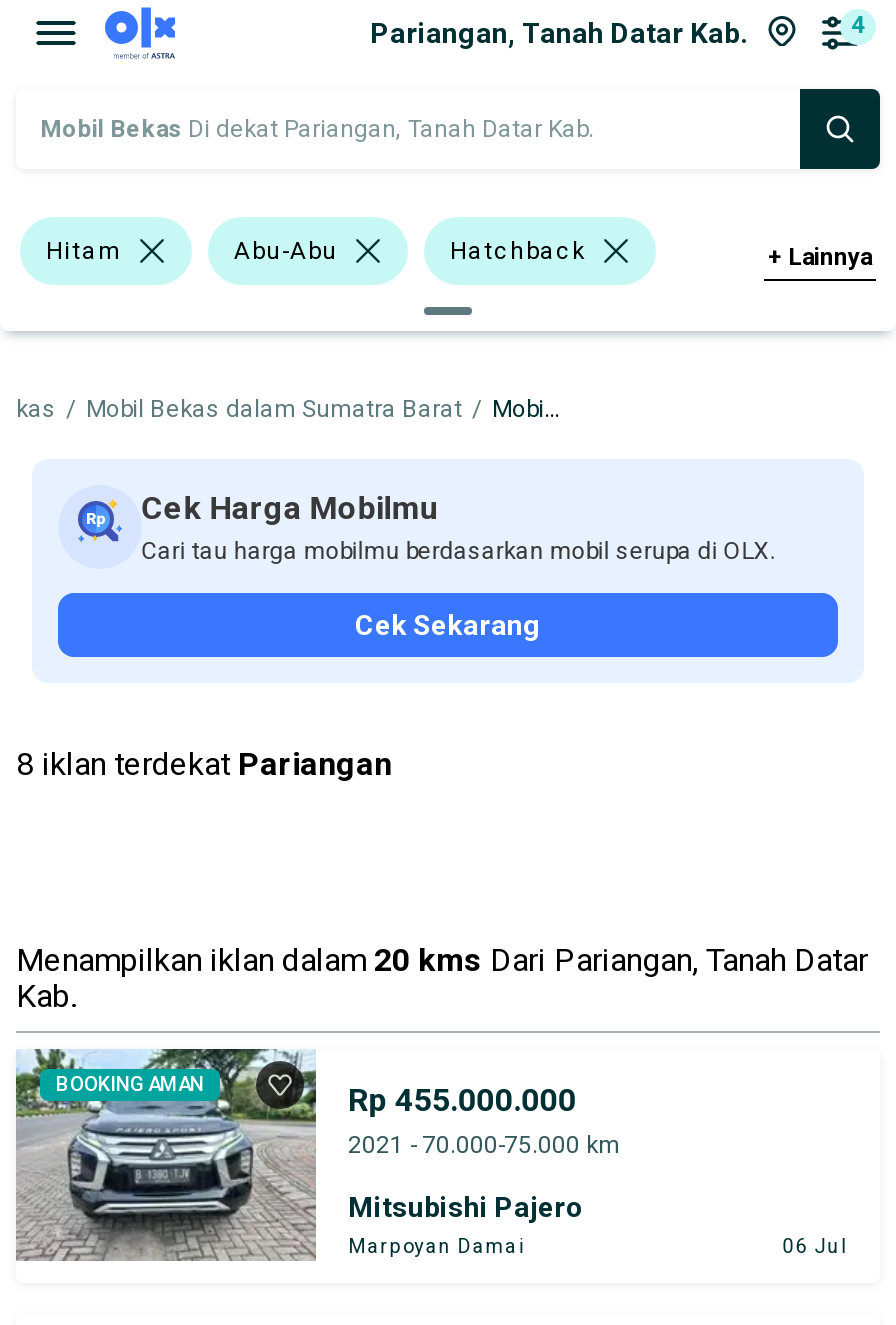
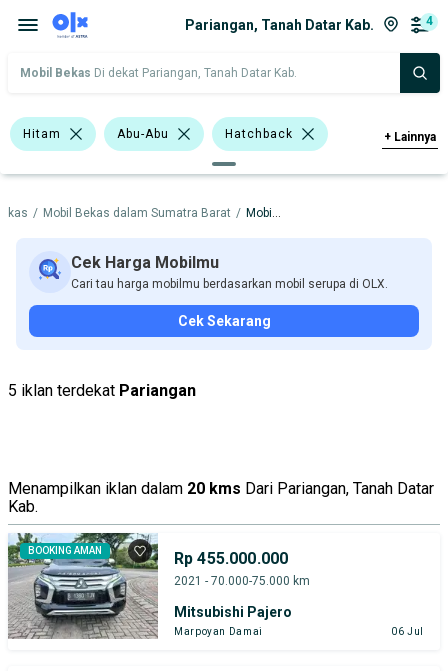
[16,744,392,782] 8 iklan terdekat Pariangan -> [8,381,196,400] 5 iklan terdekat Pariangan

